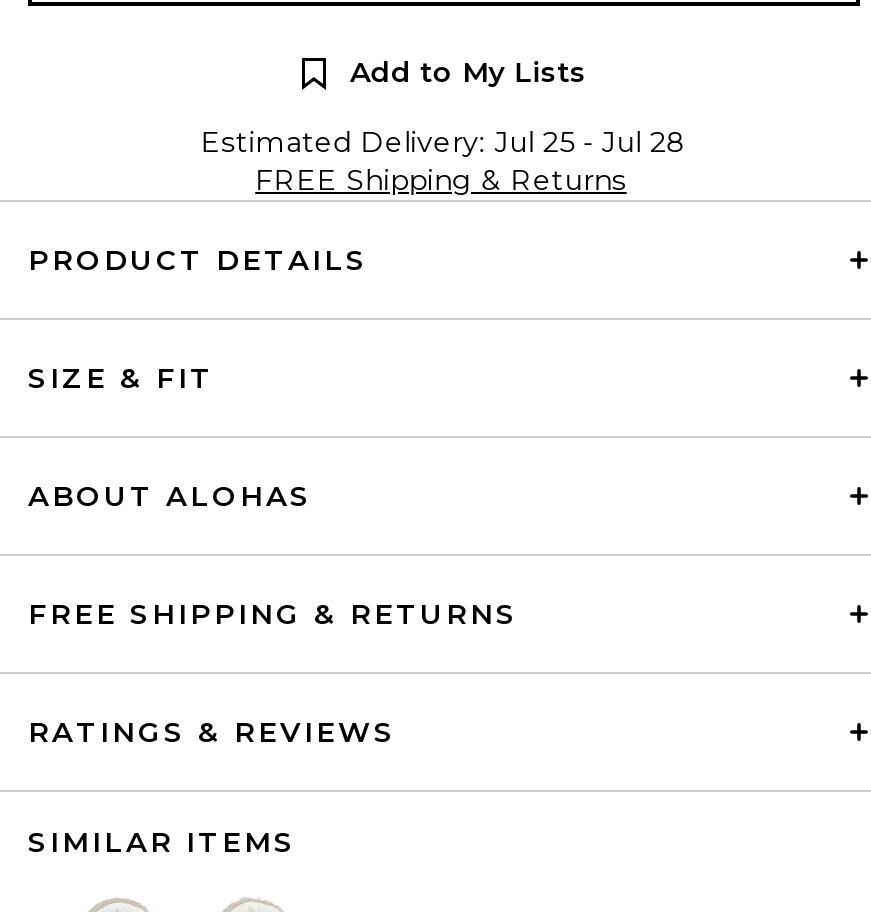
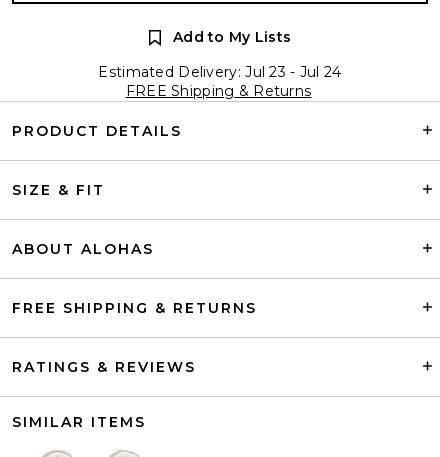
[201,124,687,160] Estimated Delivery: Jul 25 - Jul 28 -> [98,63,342,81] Estimated Delivery: Jul 23 - Jul 24

